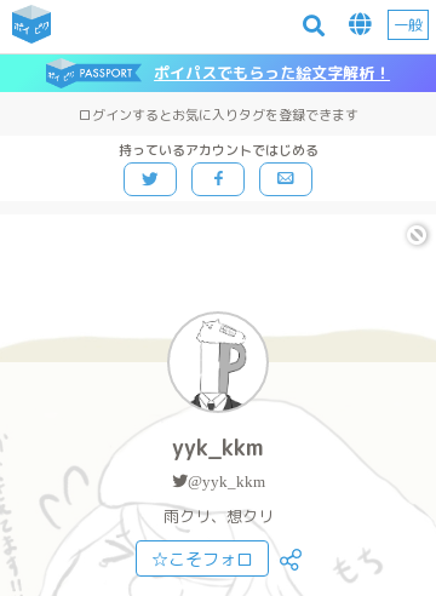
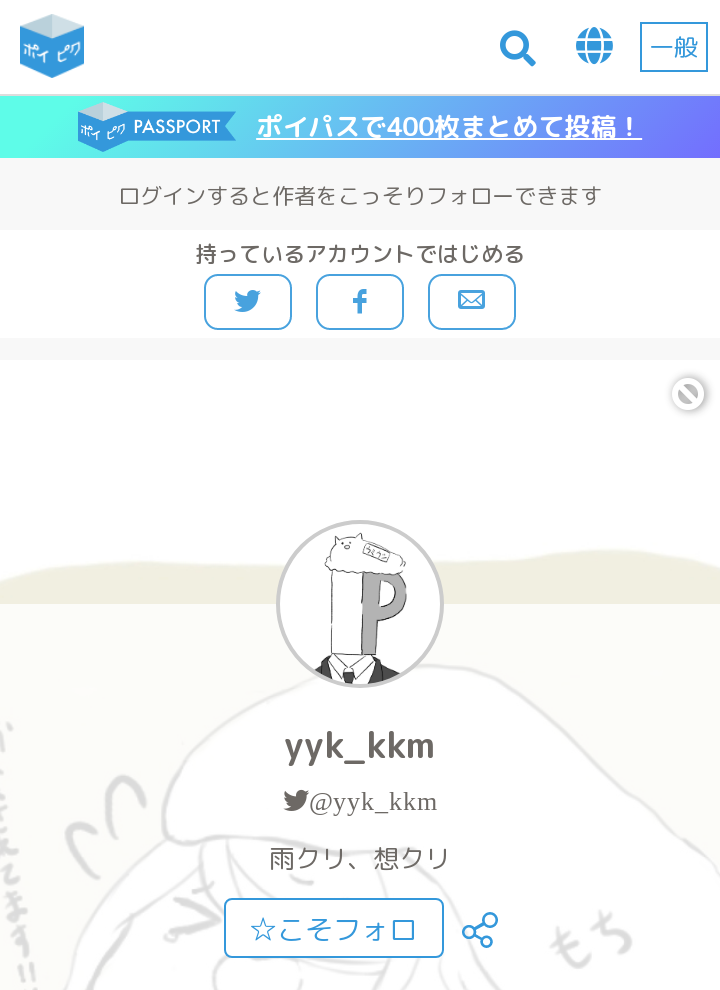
[154,62,390,84] ポイパスでもらった絵文字解析！ -> [256,108,642,144] ポイパスで400枚まとめて投稿！
[78,105,358,125] ログインするとお気に入りタグを登録できます -> [118,180,602,212] ログインすると作者をこっそりフォローできます

